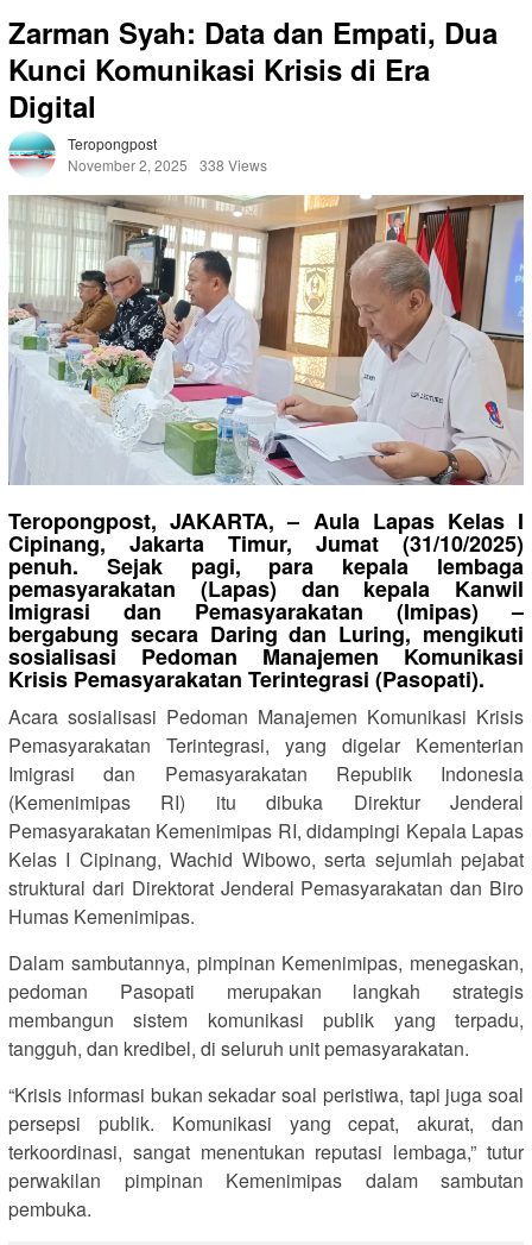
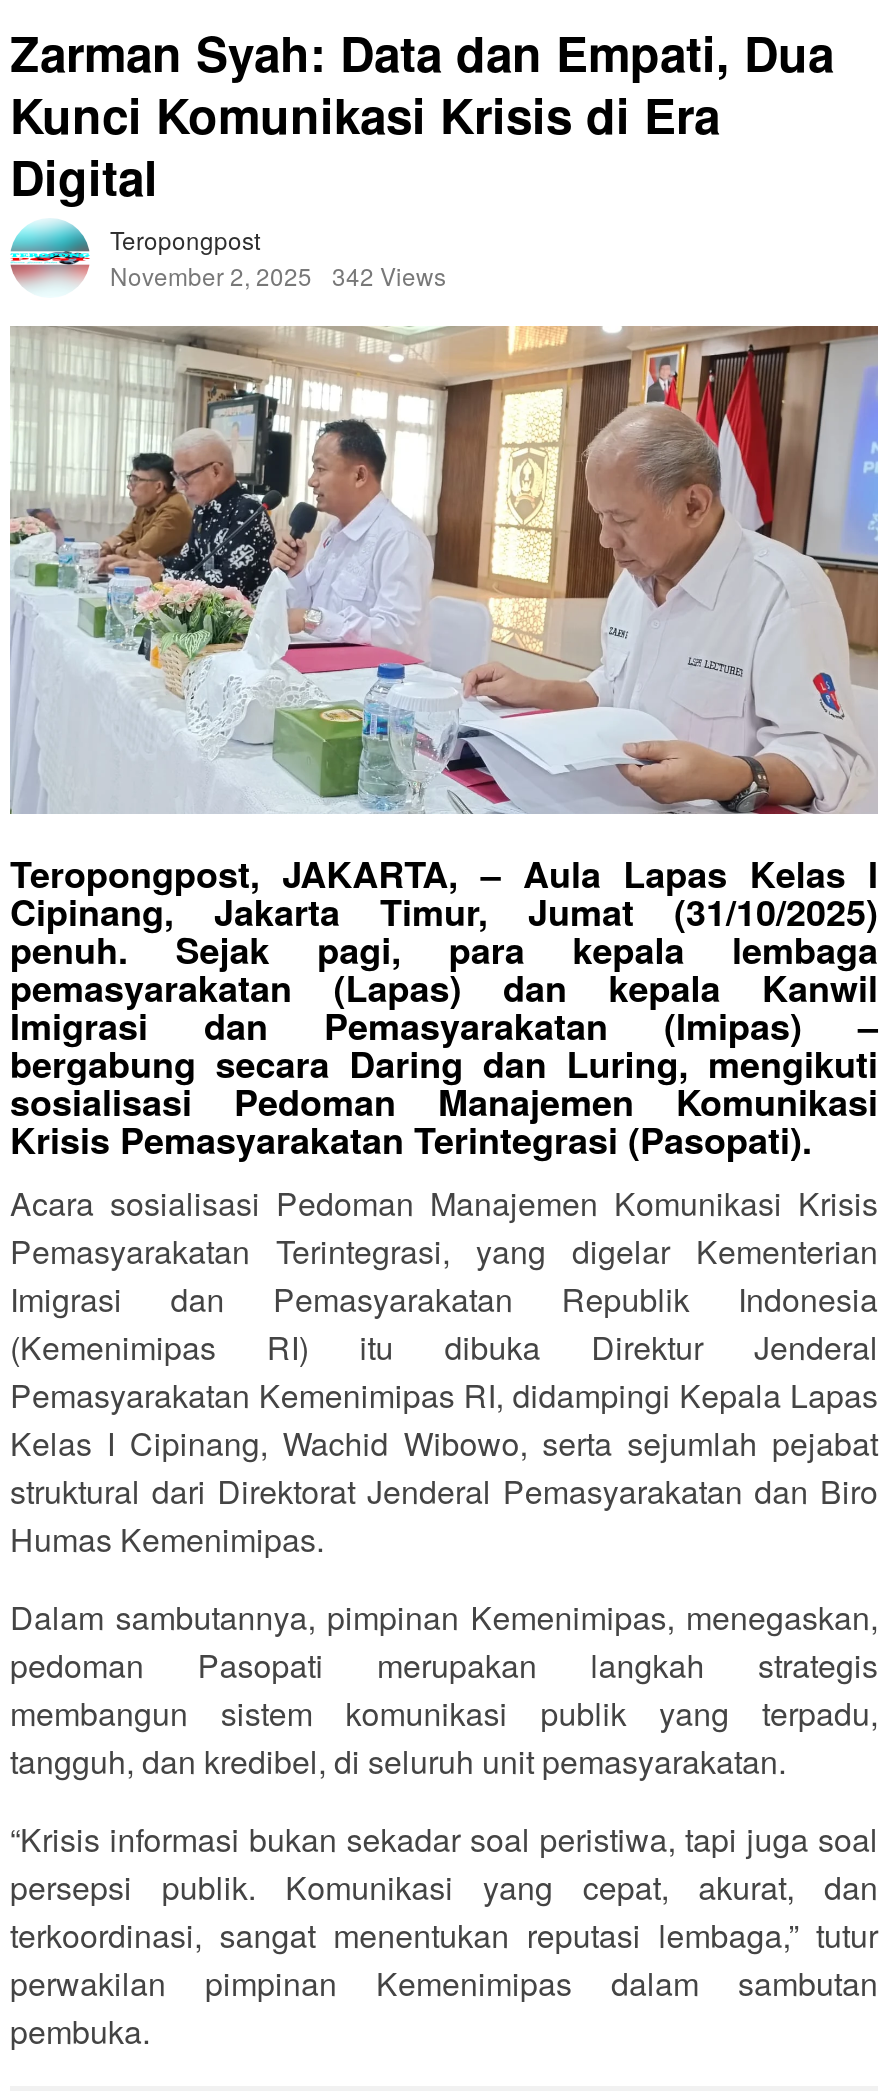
[68,155,267,175] November 2, 2025 338 Views -> [110,258,446,292] November 2, 2025 342 Views

